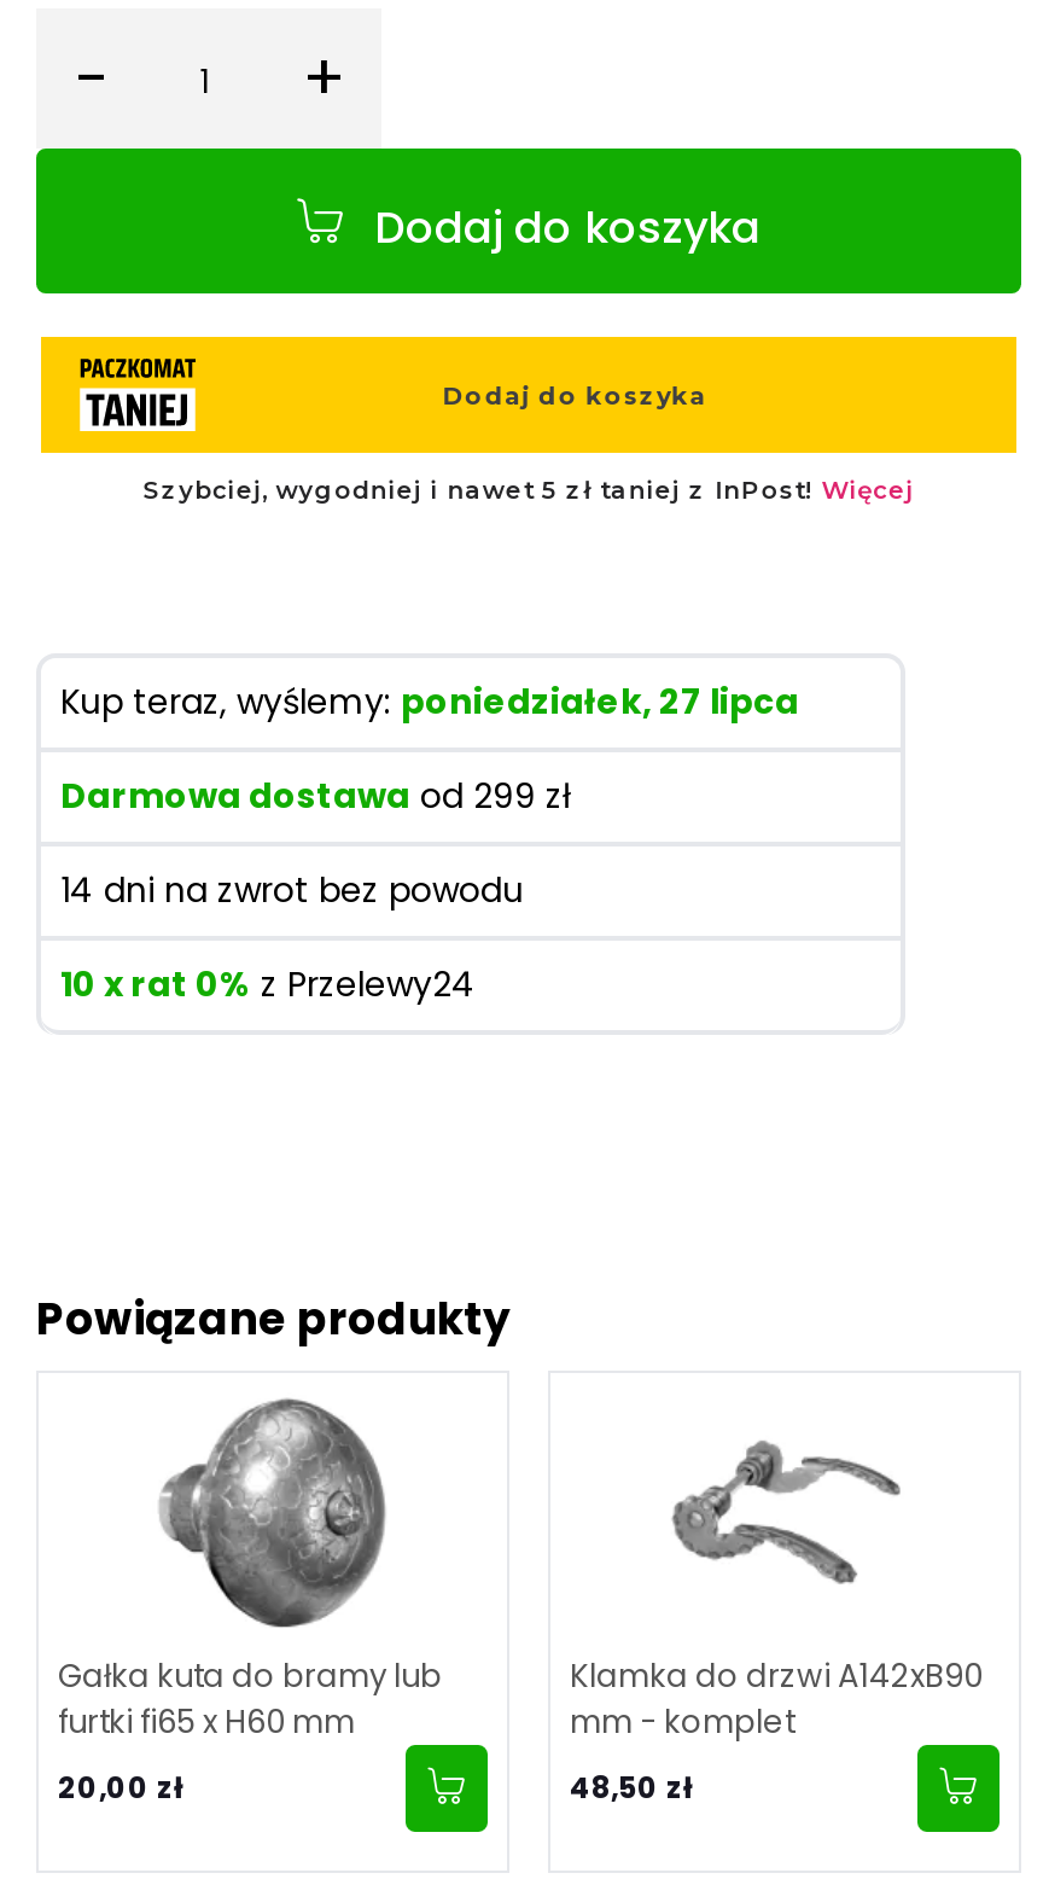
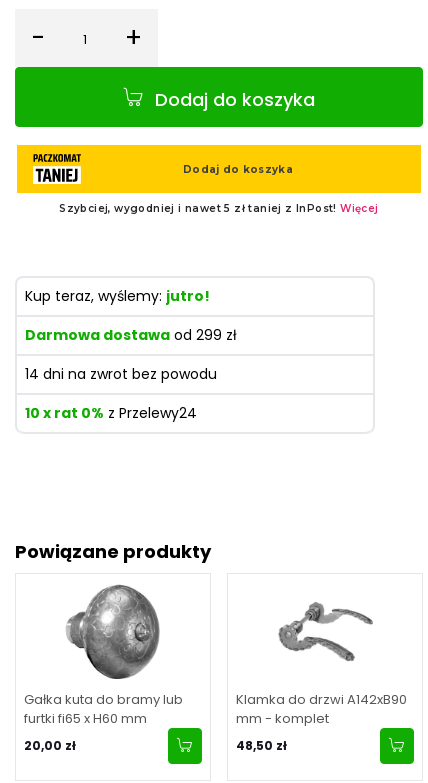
[60,677,799,726] Kup teraz, wyślemy: poniedziałek, 27 lipca -> [25,286,210,306] Kup teraz, wyślemy: jutro!

